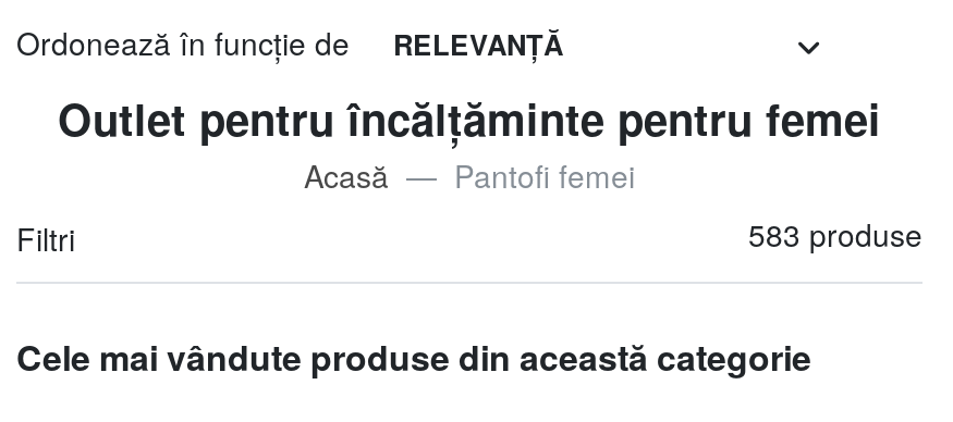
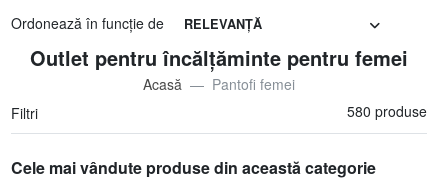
[748,211,923,255] 583 produse -> [347,100,427,120] 580 produse

